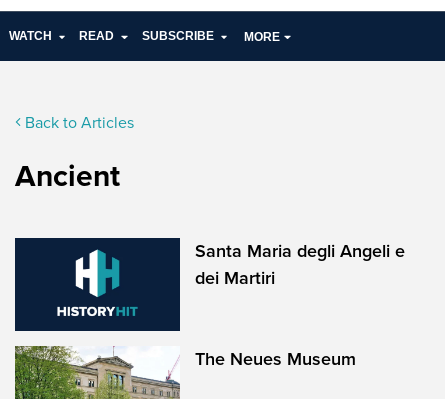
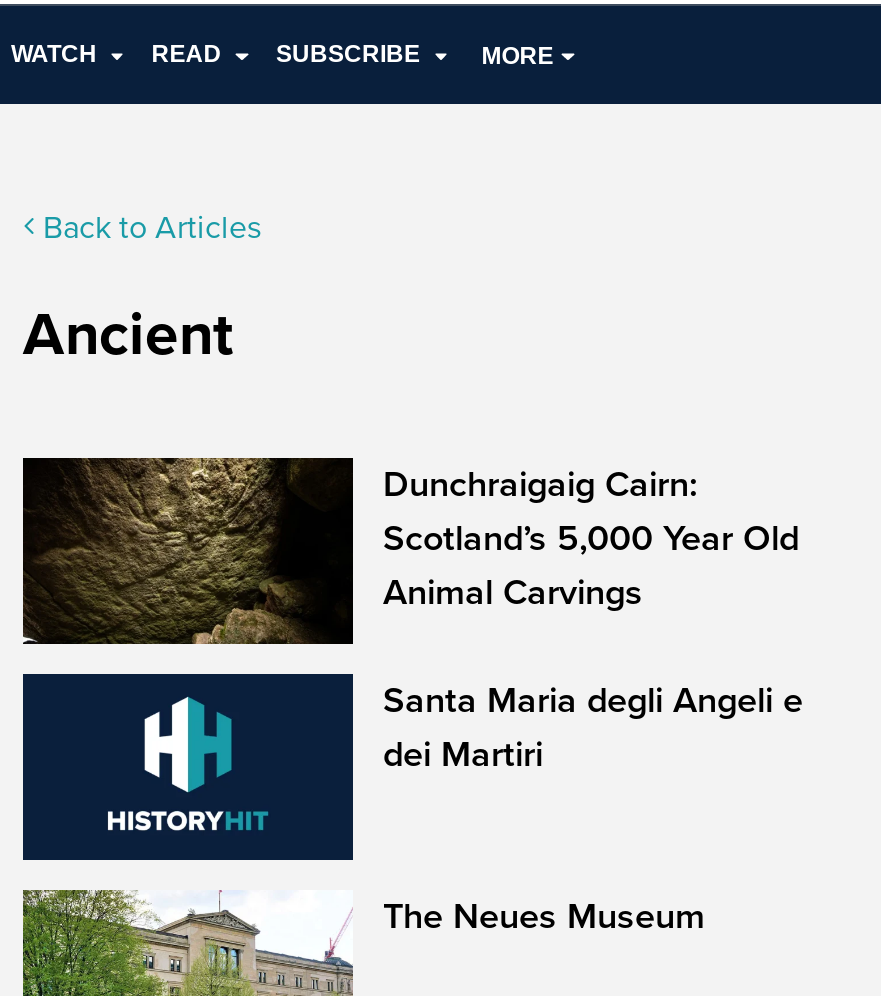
none -> [23,456,799,646] [image] | Dunchraigaig Cairn: | Scotland’s 5,000 Year Old | Animal Carvings

